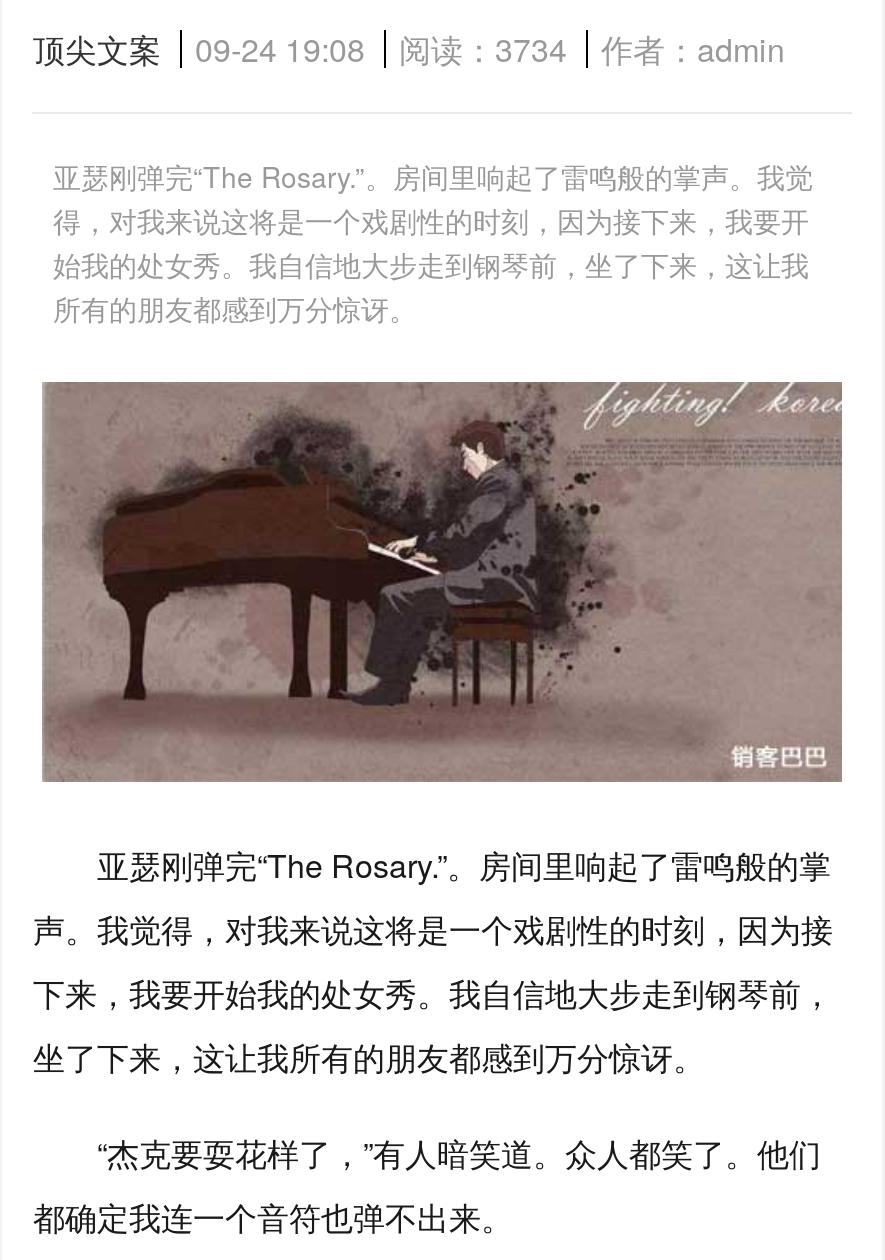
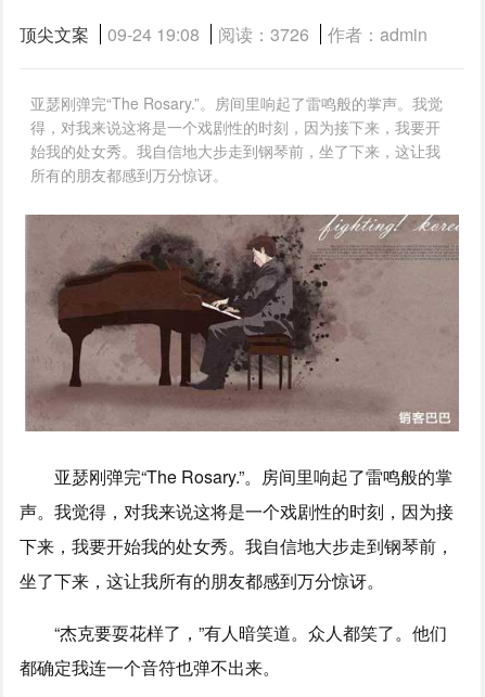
[33,26,785,72] 顶尖文案 09-24 19:08 阅读：3734 作者：admin -> [20,22,428,47] 顶尖文案 09-24 19:08 阅读：3726 作者：admin

